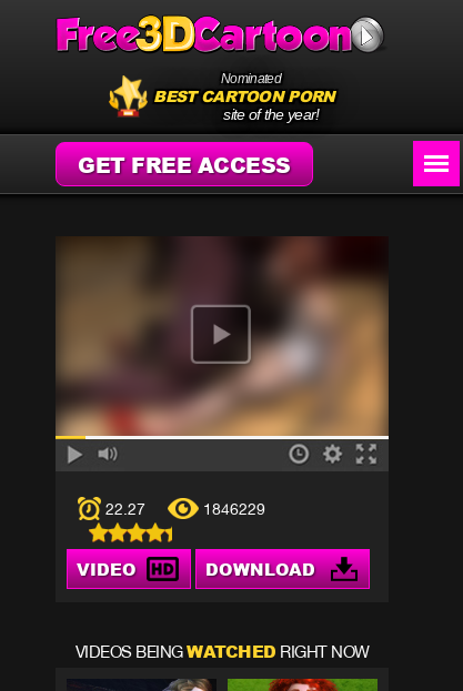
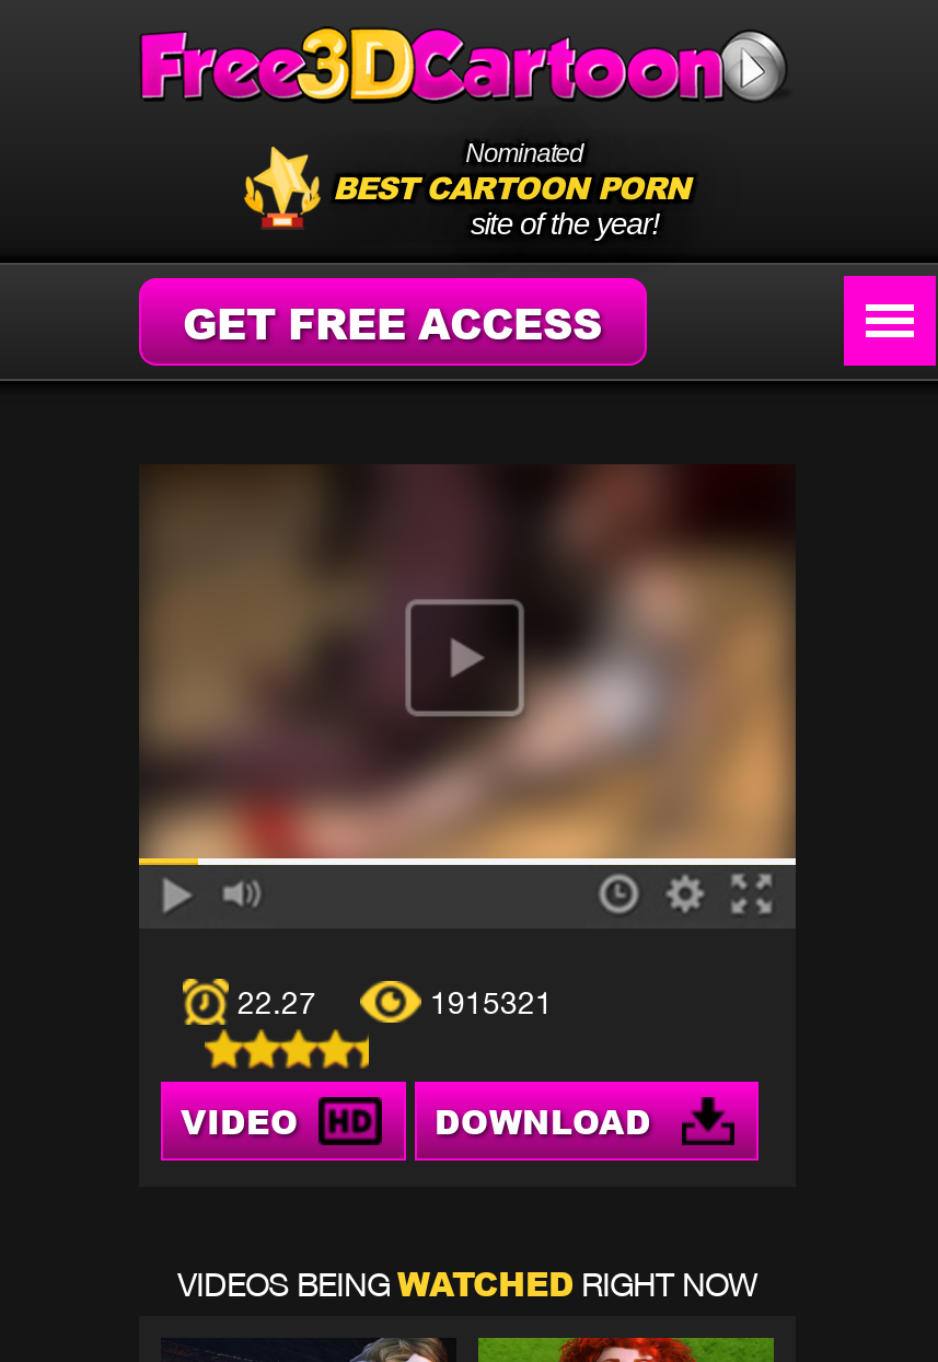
[203,503,265,518] 1846229 -> [430,991,553,1020] 1915321

